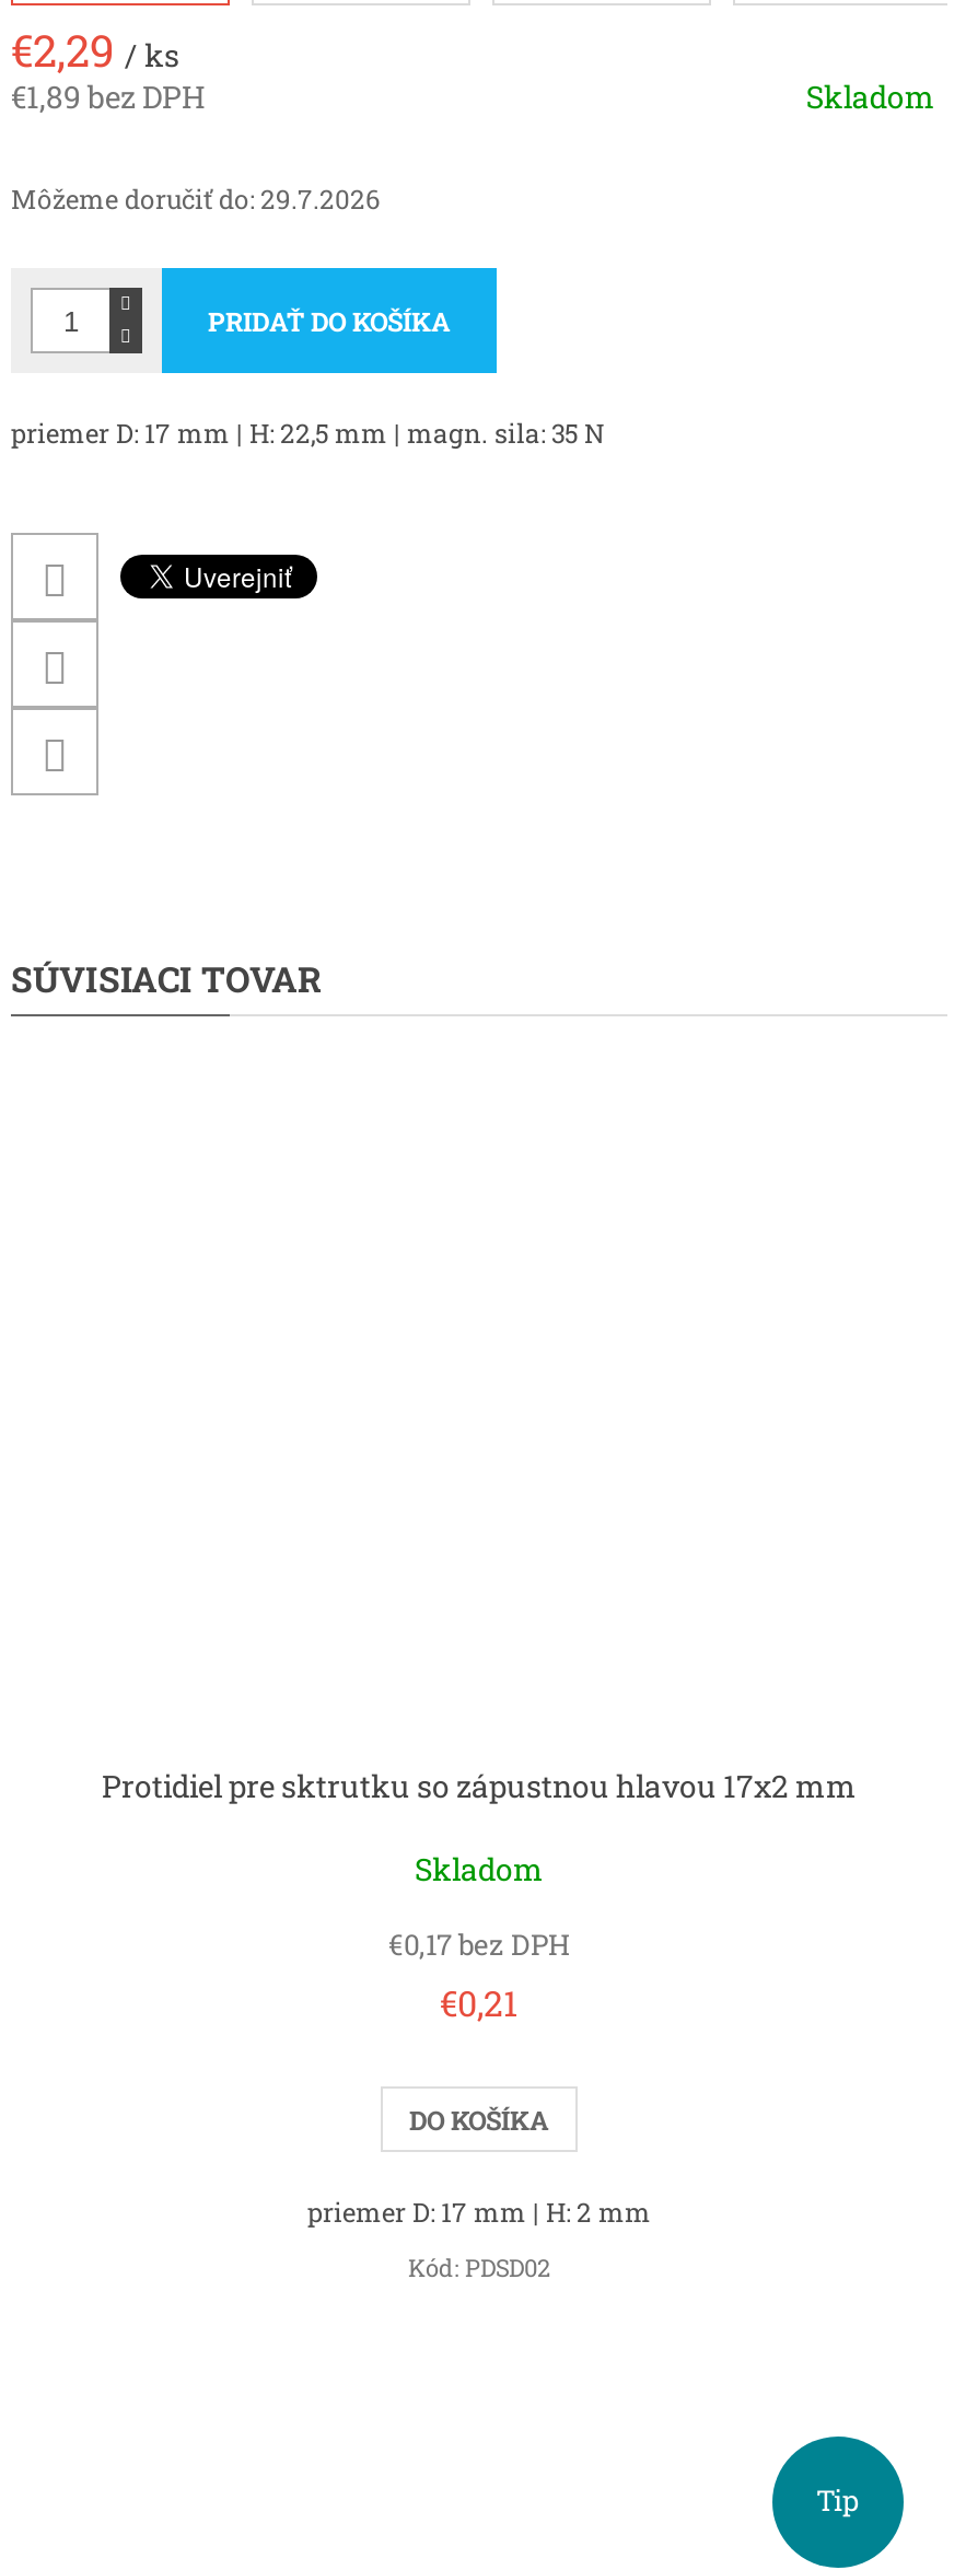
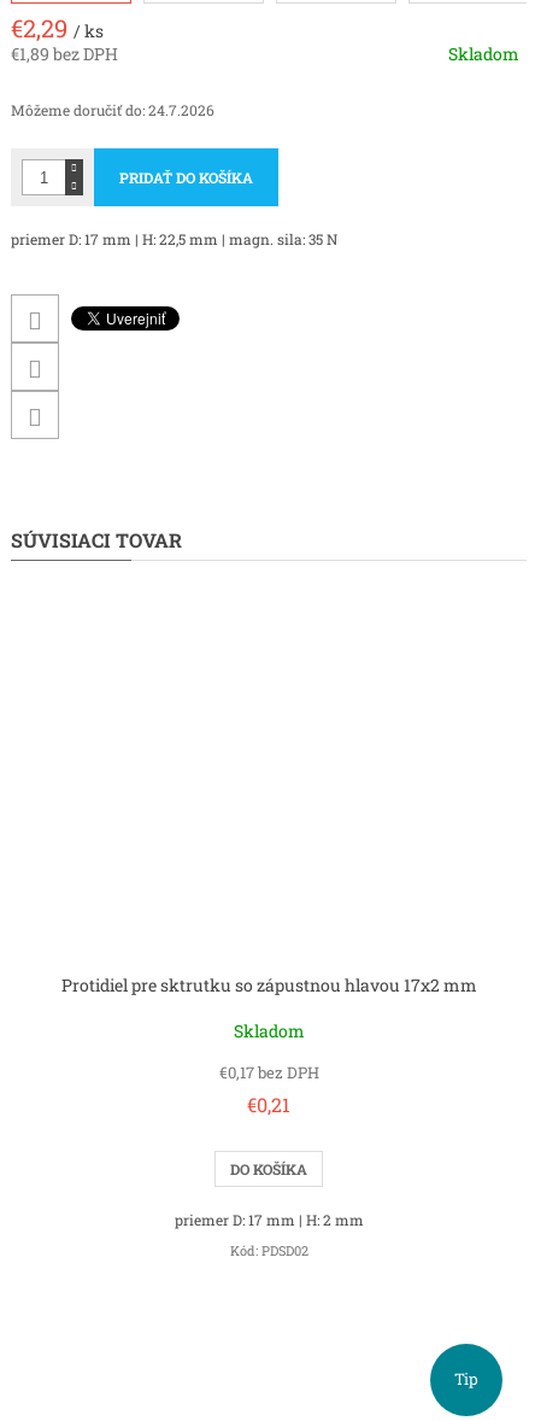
[11,180,381,215] Môžeme doručiť do: 29.7.2026 -> [11,100,214,119] Môžeme doručiť do: 24.7.2026

